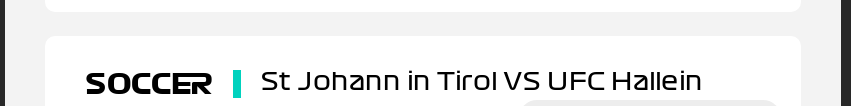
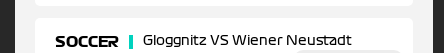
[261,70,703,94] St Johann in Tirol VS UFC Hallein -> [143,35,352,47] Gloggnitz VS Wiener Neustadt

